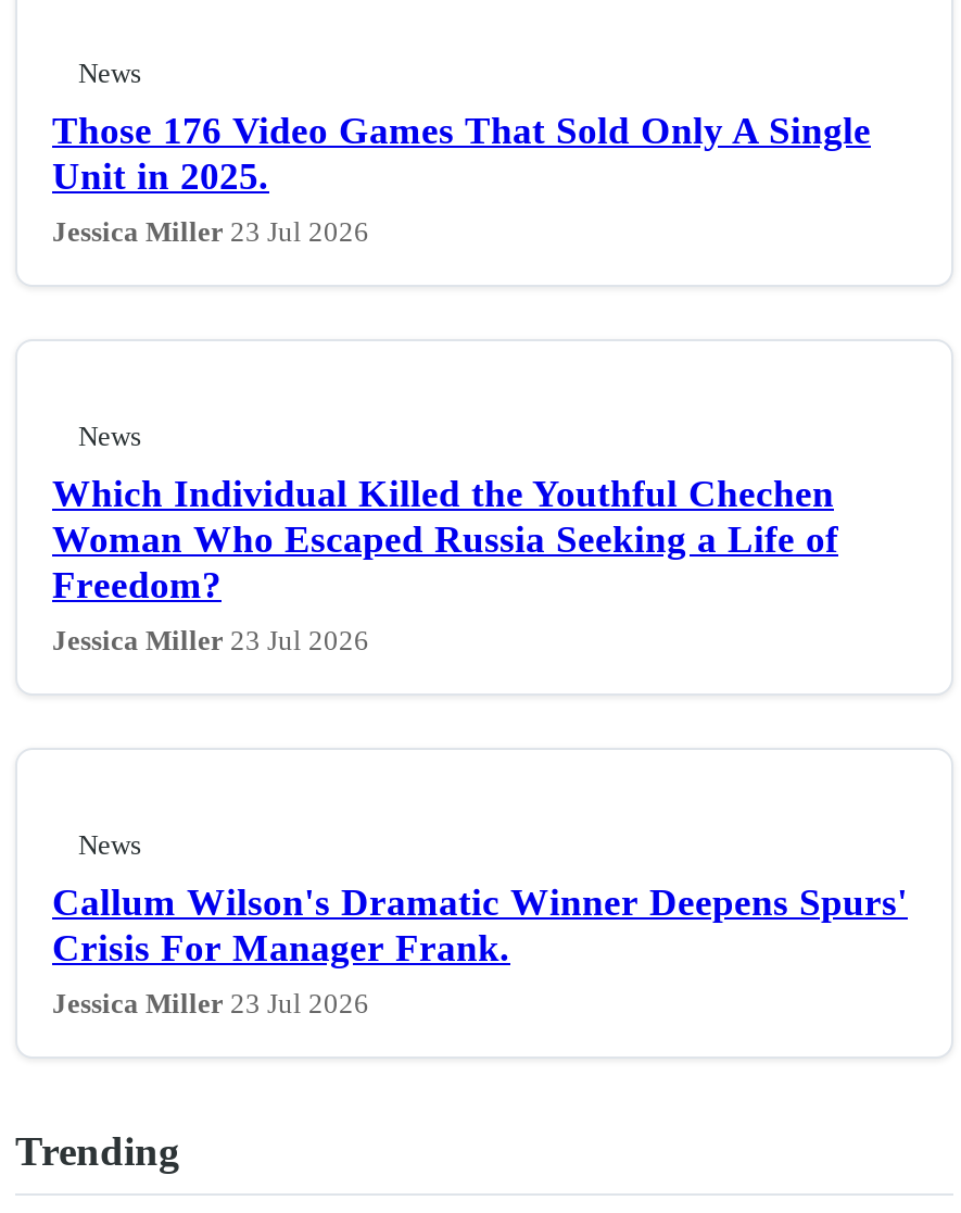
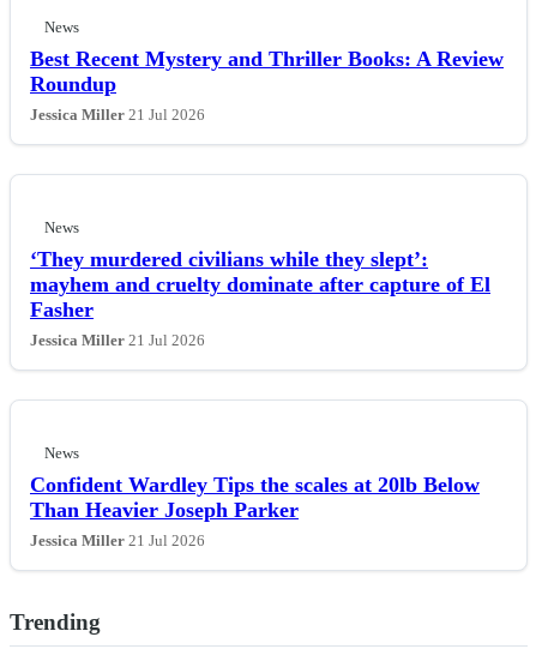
[52,109,871,248] Those 176 Video Games That Sold Only A Single | Unit in 2025. | Jessica Miller 23 Jul 2026 -> [30,47,504,124] Best Recent Mystery and Thriller Books: A Review | Roundup | Jessica Miller 21 Jul 2026
[52,472,838,657] Which Individual Killed the Youthful Chechen | Woman Who Escaped Russia Seeking a Life of | Freedom? | Jessica Miller 23 Jul 2026 -> [30,247,490,349] ‘They murdered civilians while they slept’: | mayhem and cruelty dominate after capture of El | Fasher | Jessica Miller 21 Jul 2026
[52,881,908,1020] Callum Wilson's Dramatic Winner Deepens Spurs' | Crisis For Manager Frank. | Jessica Miller 23 Jul 2026 -> [30,473,480,550] Confident Wardley Tips the scales at 20lb Below | Than Heavier Joseph Parker | Jessica Miller 21 Jul 2026

